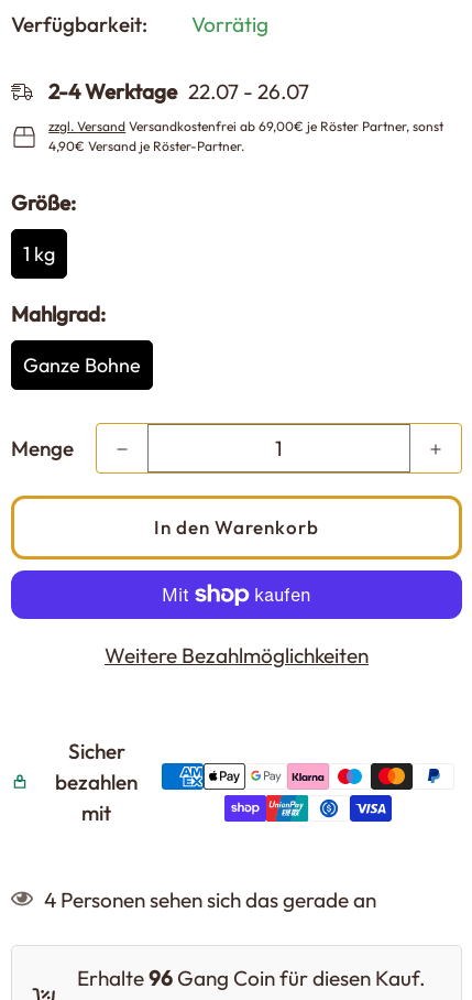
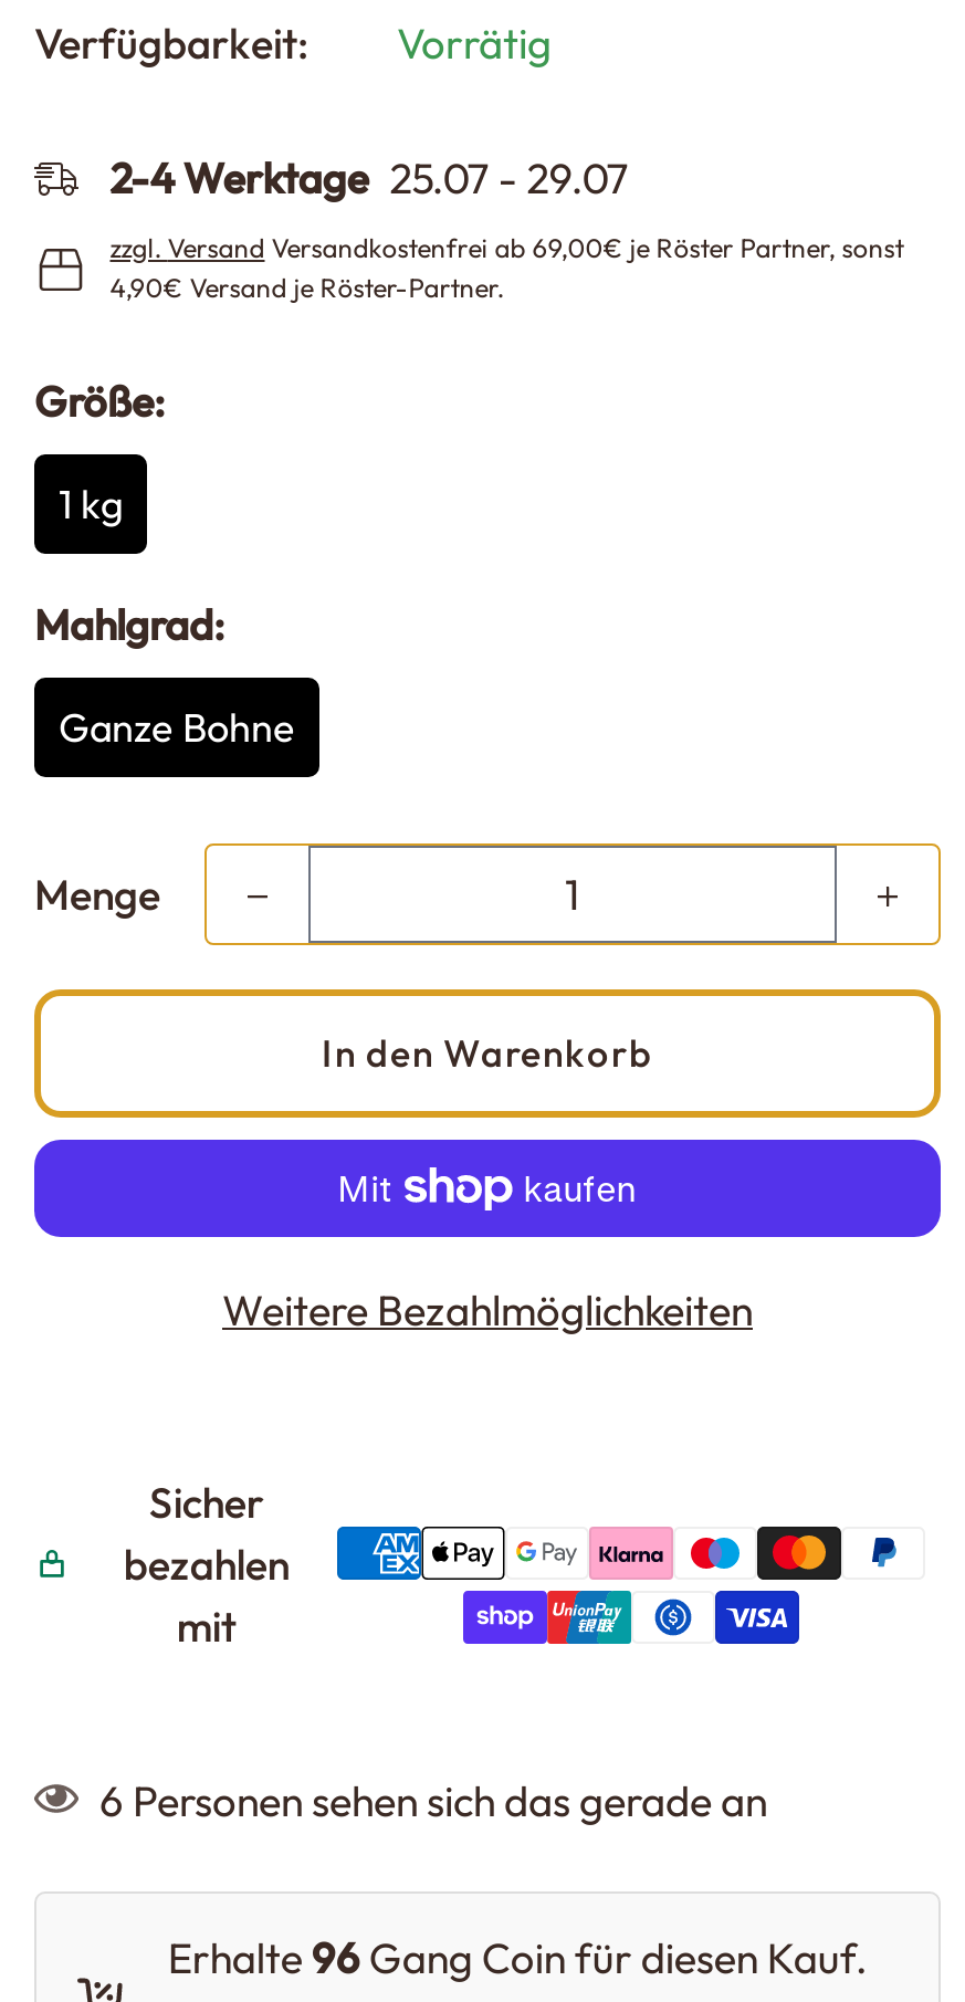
[49,78,309,104] 2-4 Werktage 22.07 - 26.07 -> [110,151,629,204] 2-4 Werktage 25.07 - 29.07
[43,887,376,913] 4 Personen sehen sich das gerade an -> [99,1775,767,1828] 6 Personen sehen sich das gerade an

